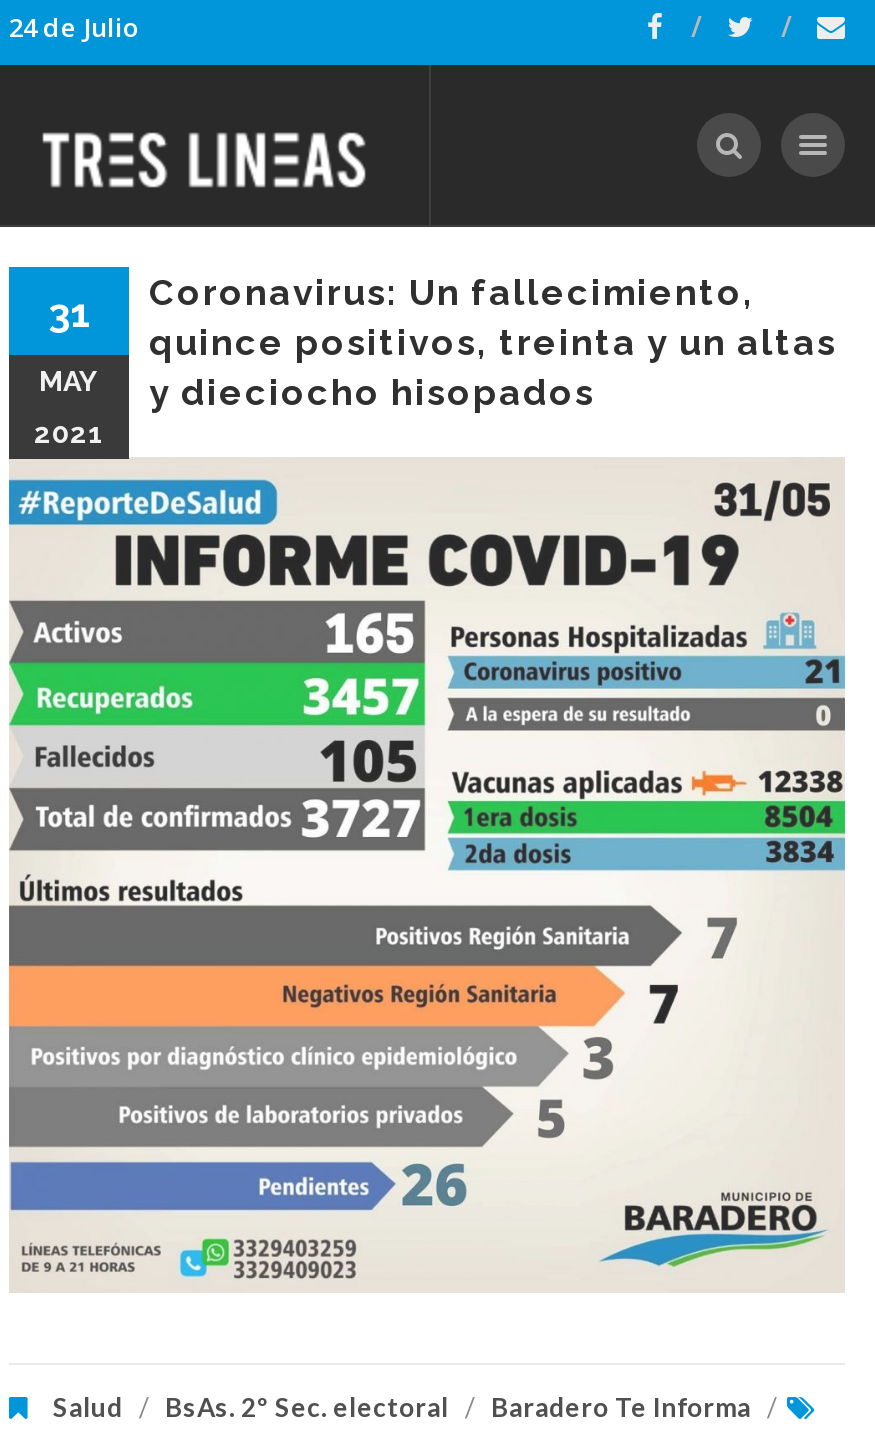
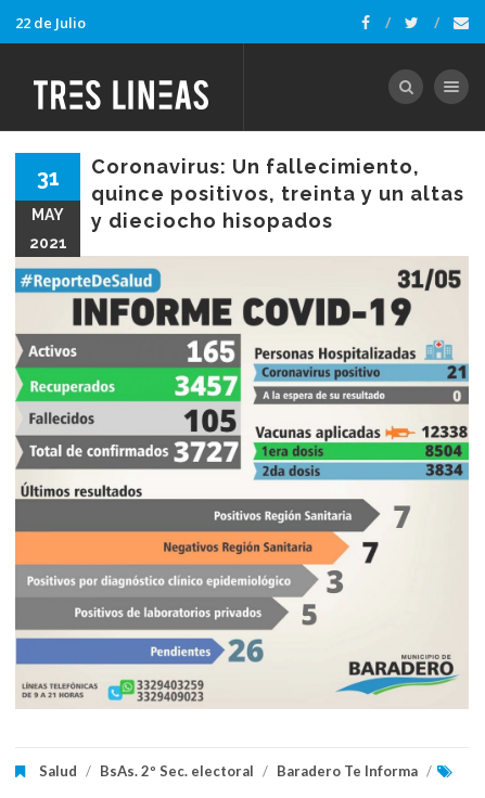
[9,9,139,45] 24 de Julio -> [15,13,86,33] 22 de Julio

